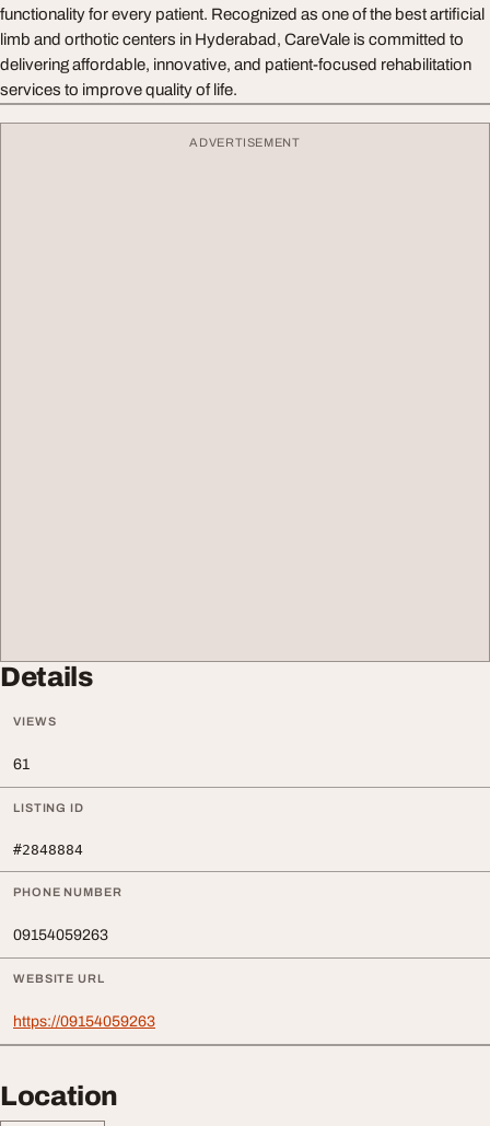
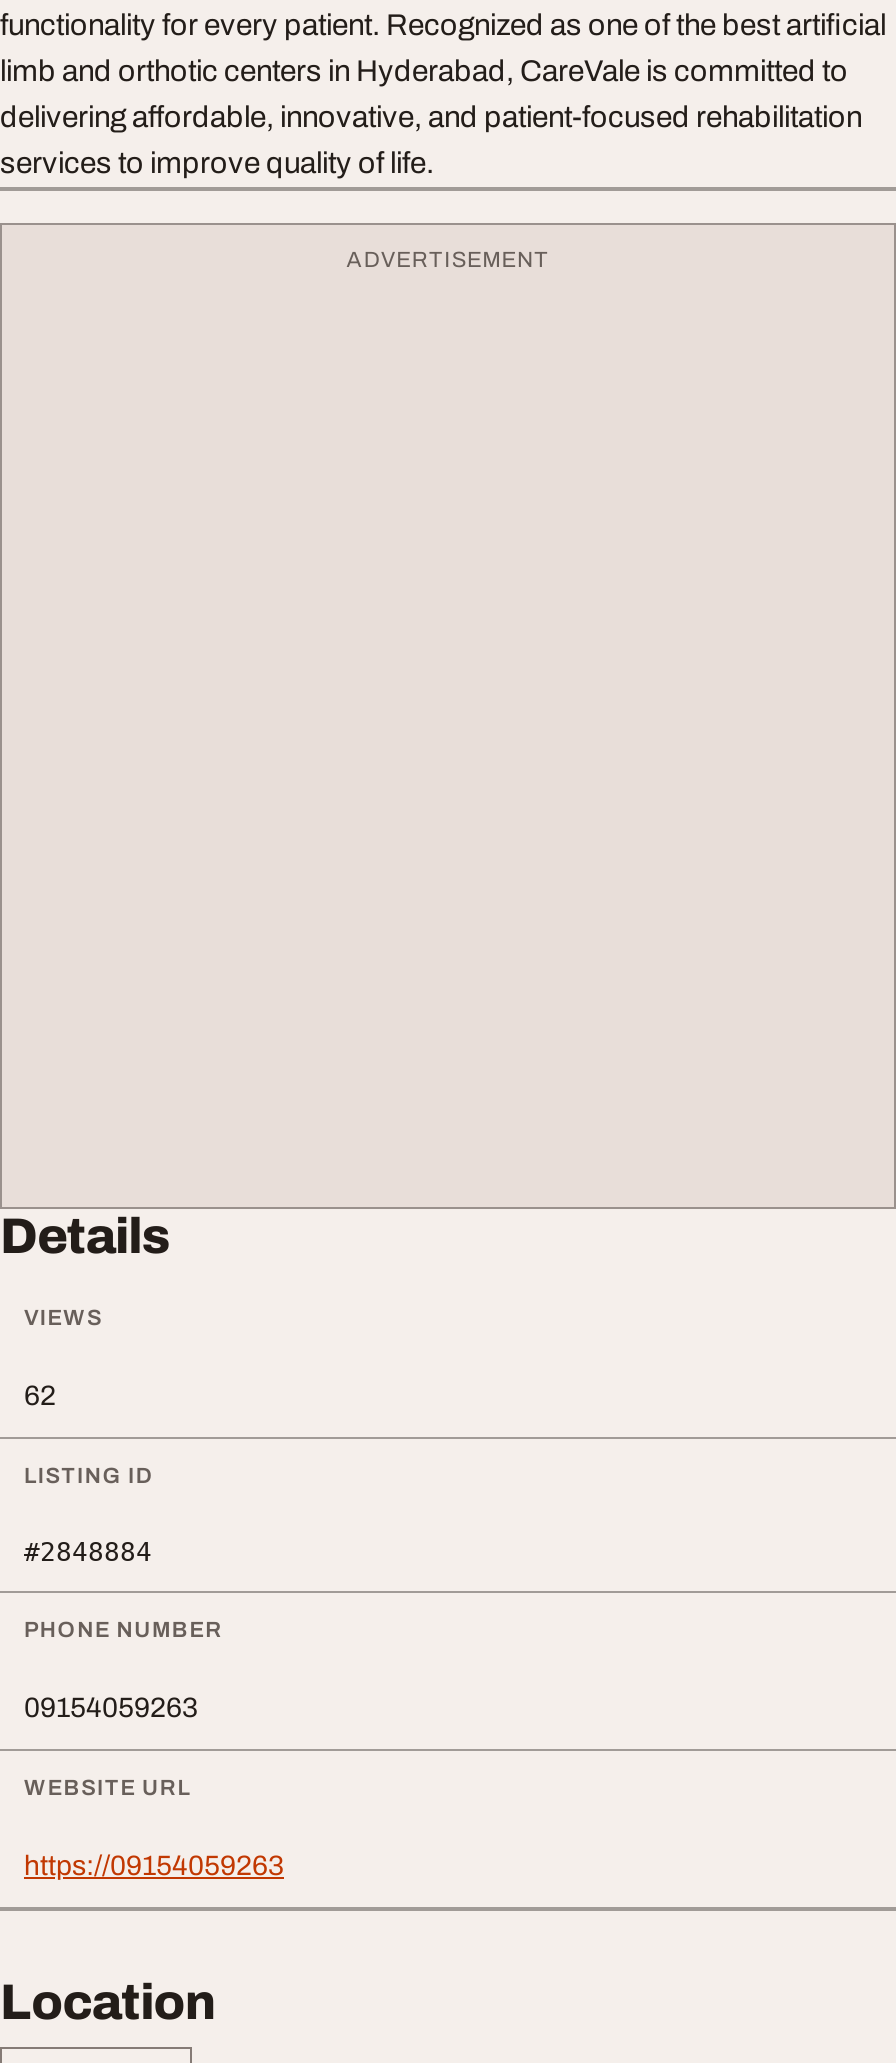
[13,756,30,773] 61 -> [24,1381,56,1411] 62

